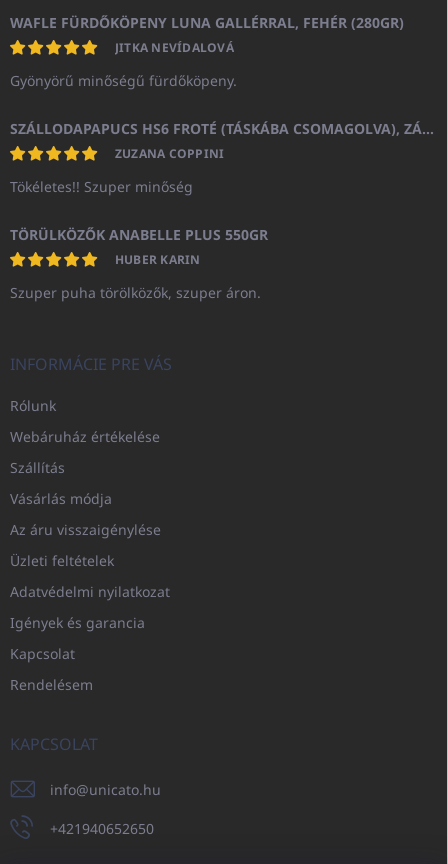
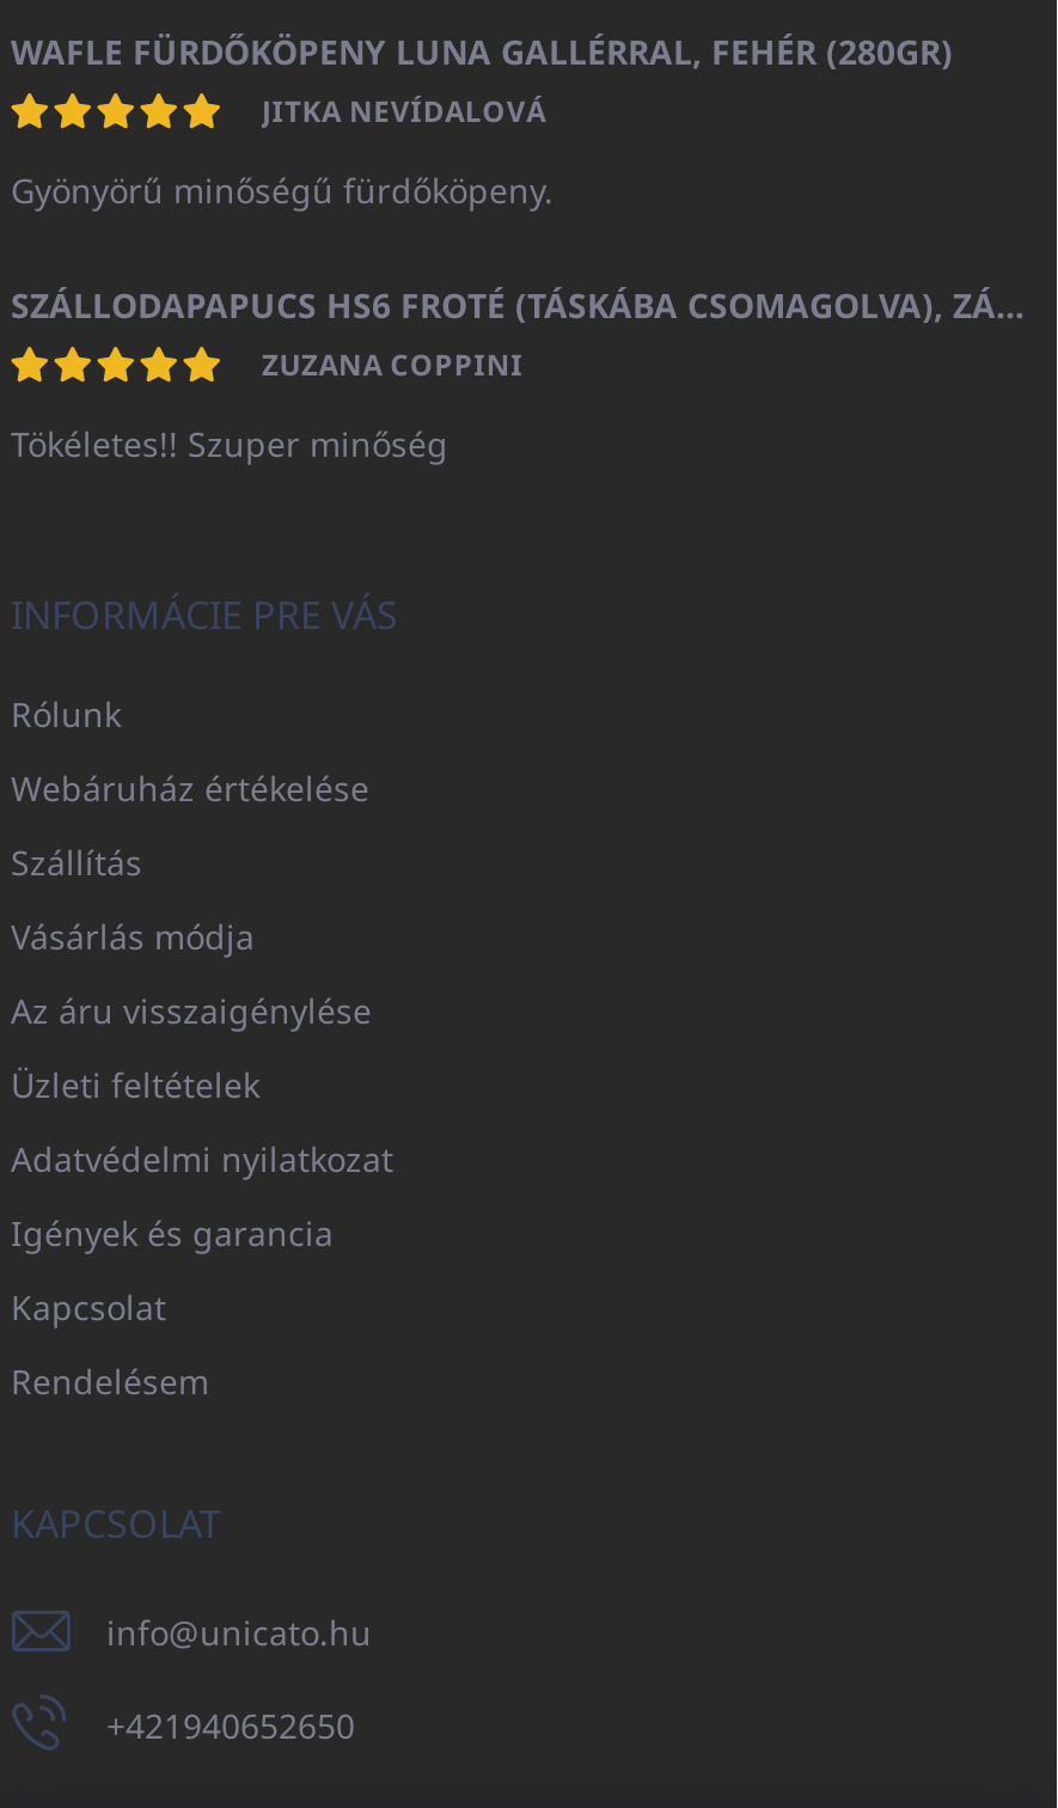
[10,225,268,302] TÖRÜLKÖZŐK ANABELLE PLUS 550GR | HUBER KARIN | Szuper puha törölközők, szuper áron. -> none

